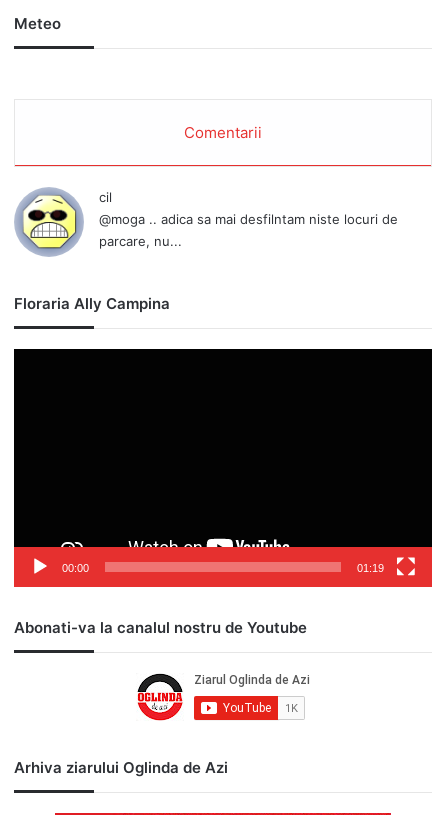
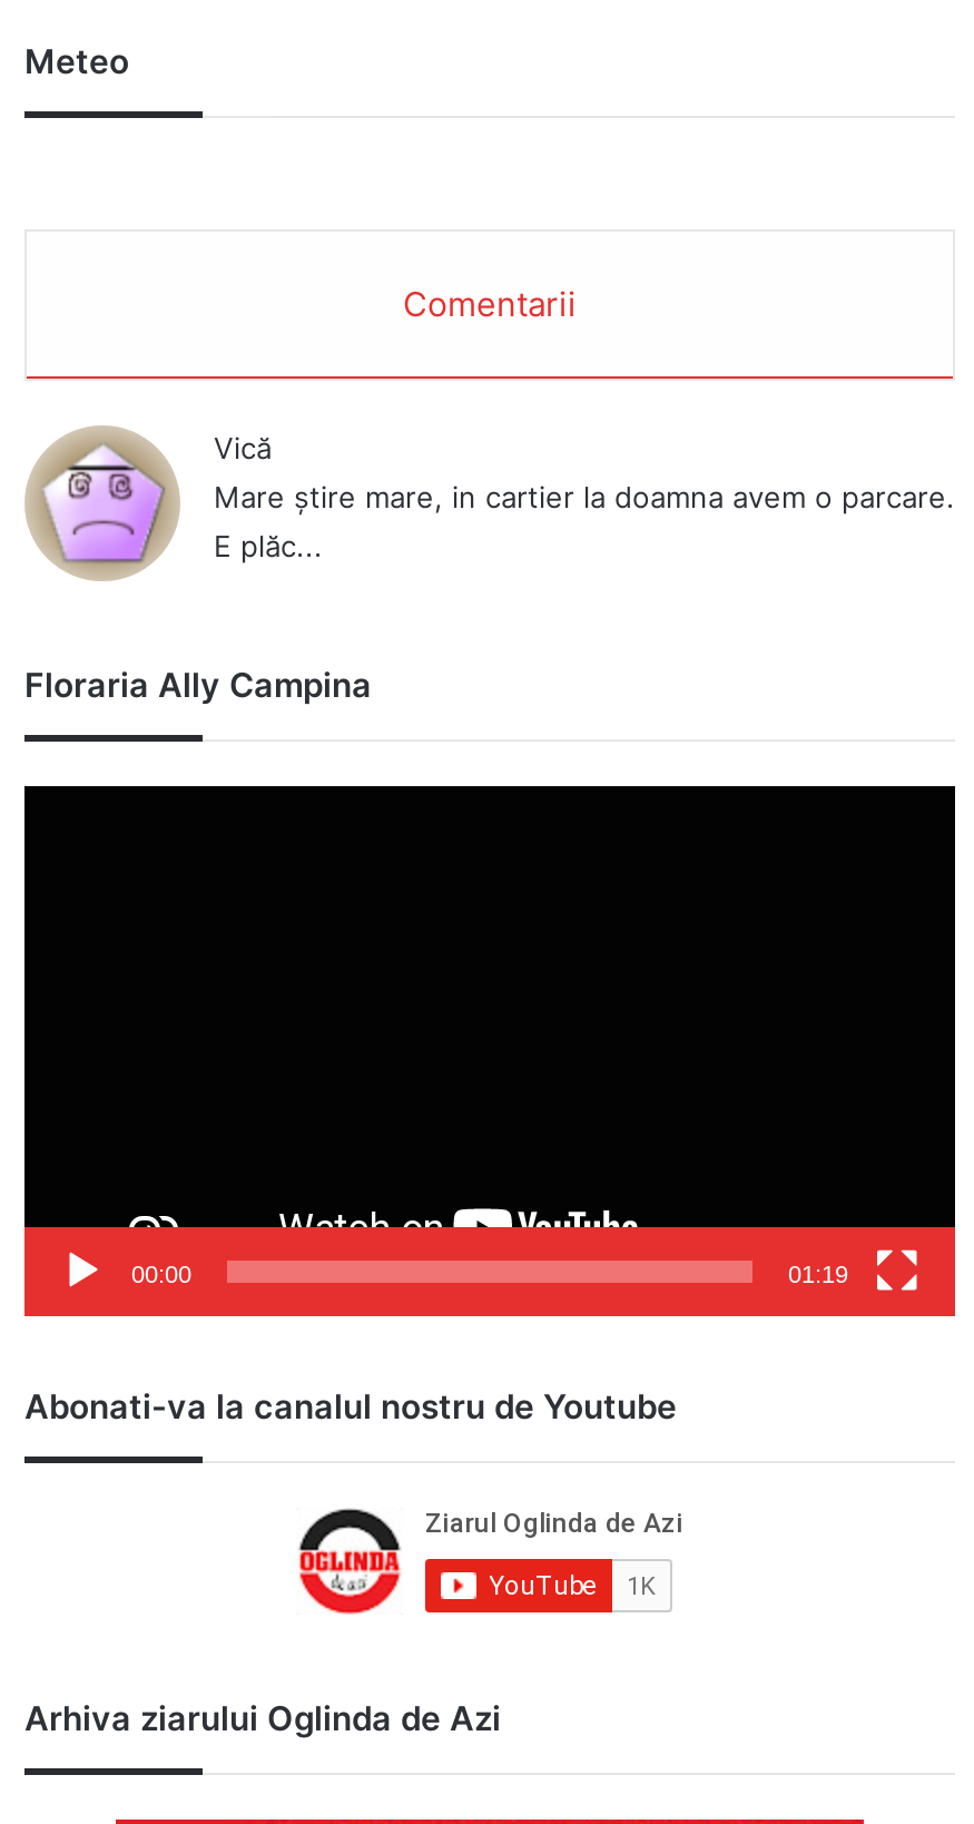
[15,188,398,256] [image] | cil | @moga .. adica sa mai desfilntam niste locuri de | parcare, nu... -> [27,428,955,579] [image] | Vică | Mare știre mare, in cartier la doamna avem o parcare. | E plăc...

